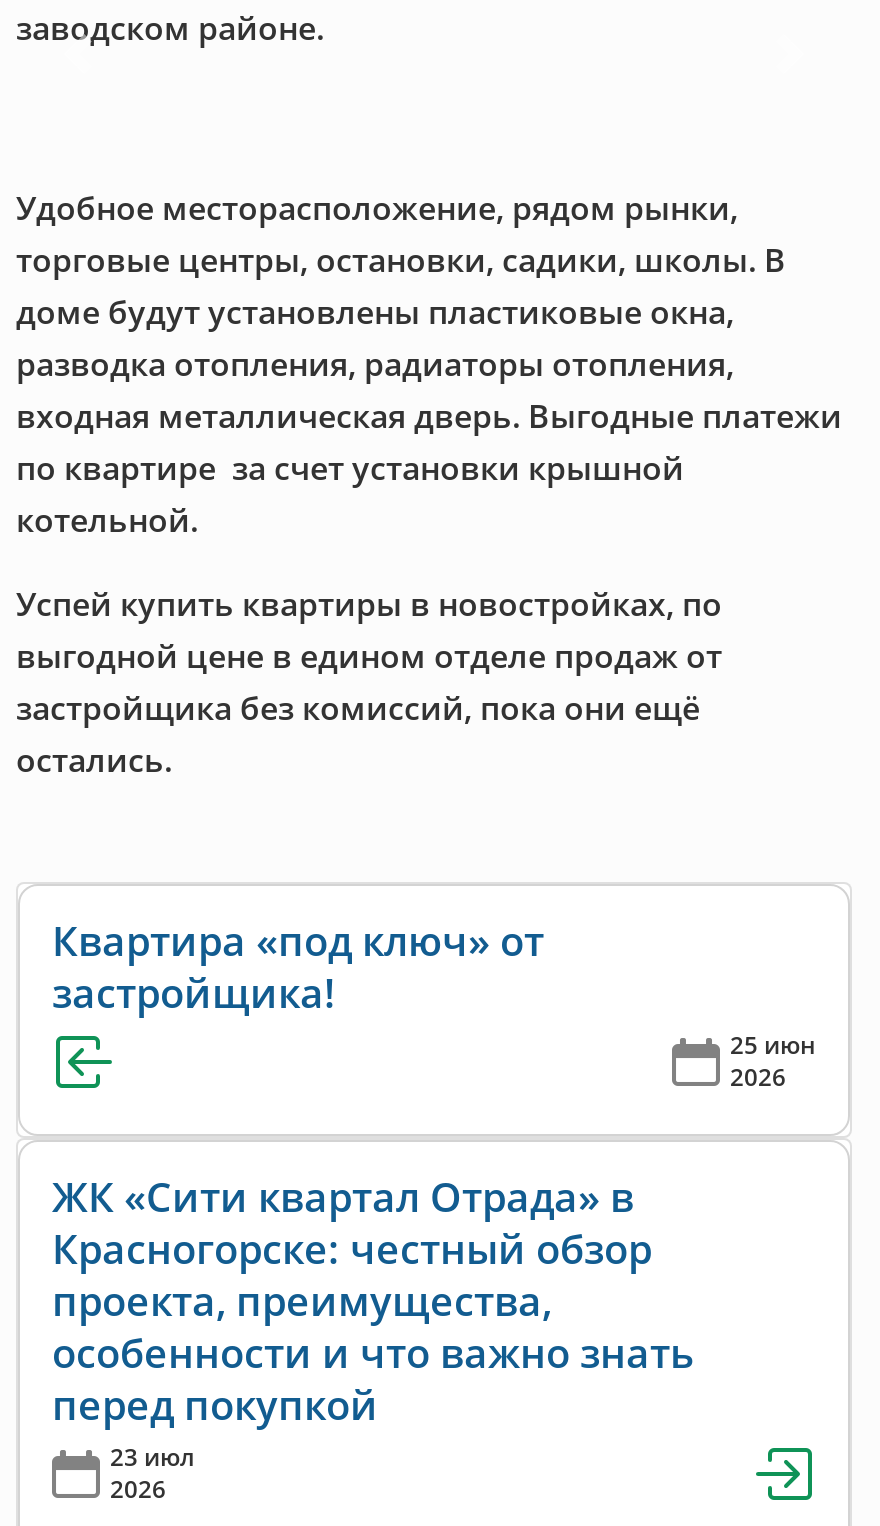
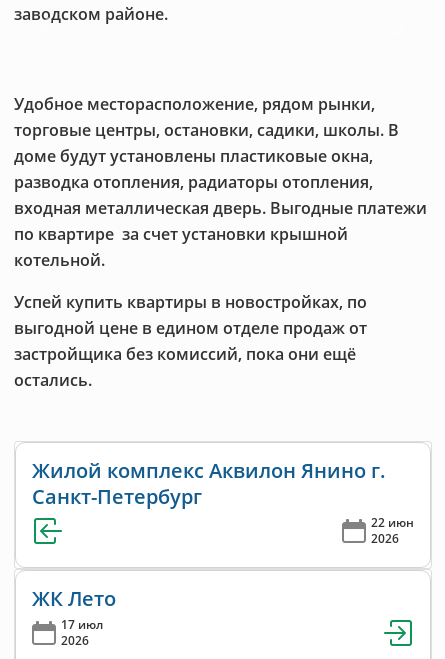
[52,914,816,1062] Квартира «под ключ» от | застройщика! | 25 июн -> [32,457,414,531] Жилой комплекс Аквилон Янино г. | Санкт-Петербург | 22 июн
[52,1170,694,1474] ЖК «Сити квартал Отрада» в | Красногорске: честный обзор | проекта, преимущества, | особенности и что важно знать | перед покупкой | 23 июл -> [32,585,116,633] ЖК Лето | 17 июл

